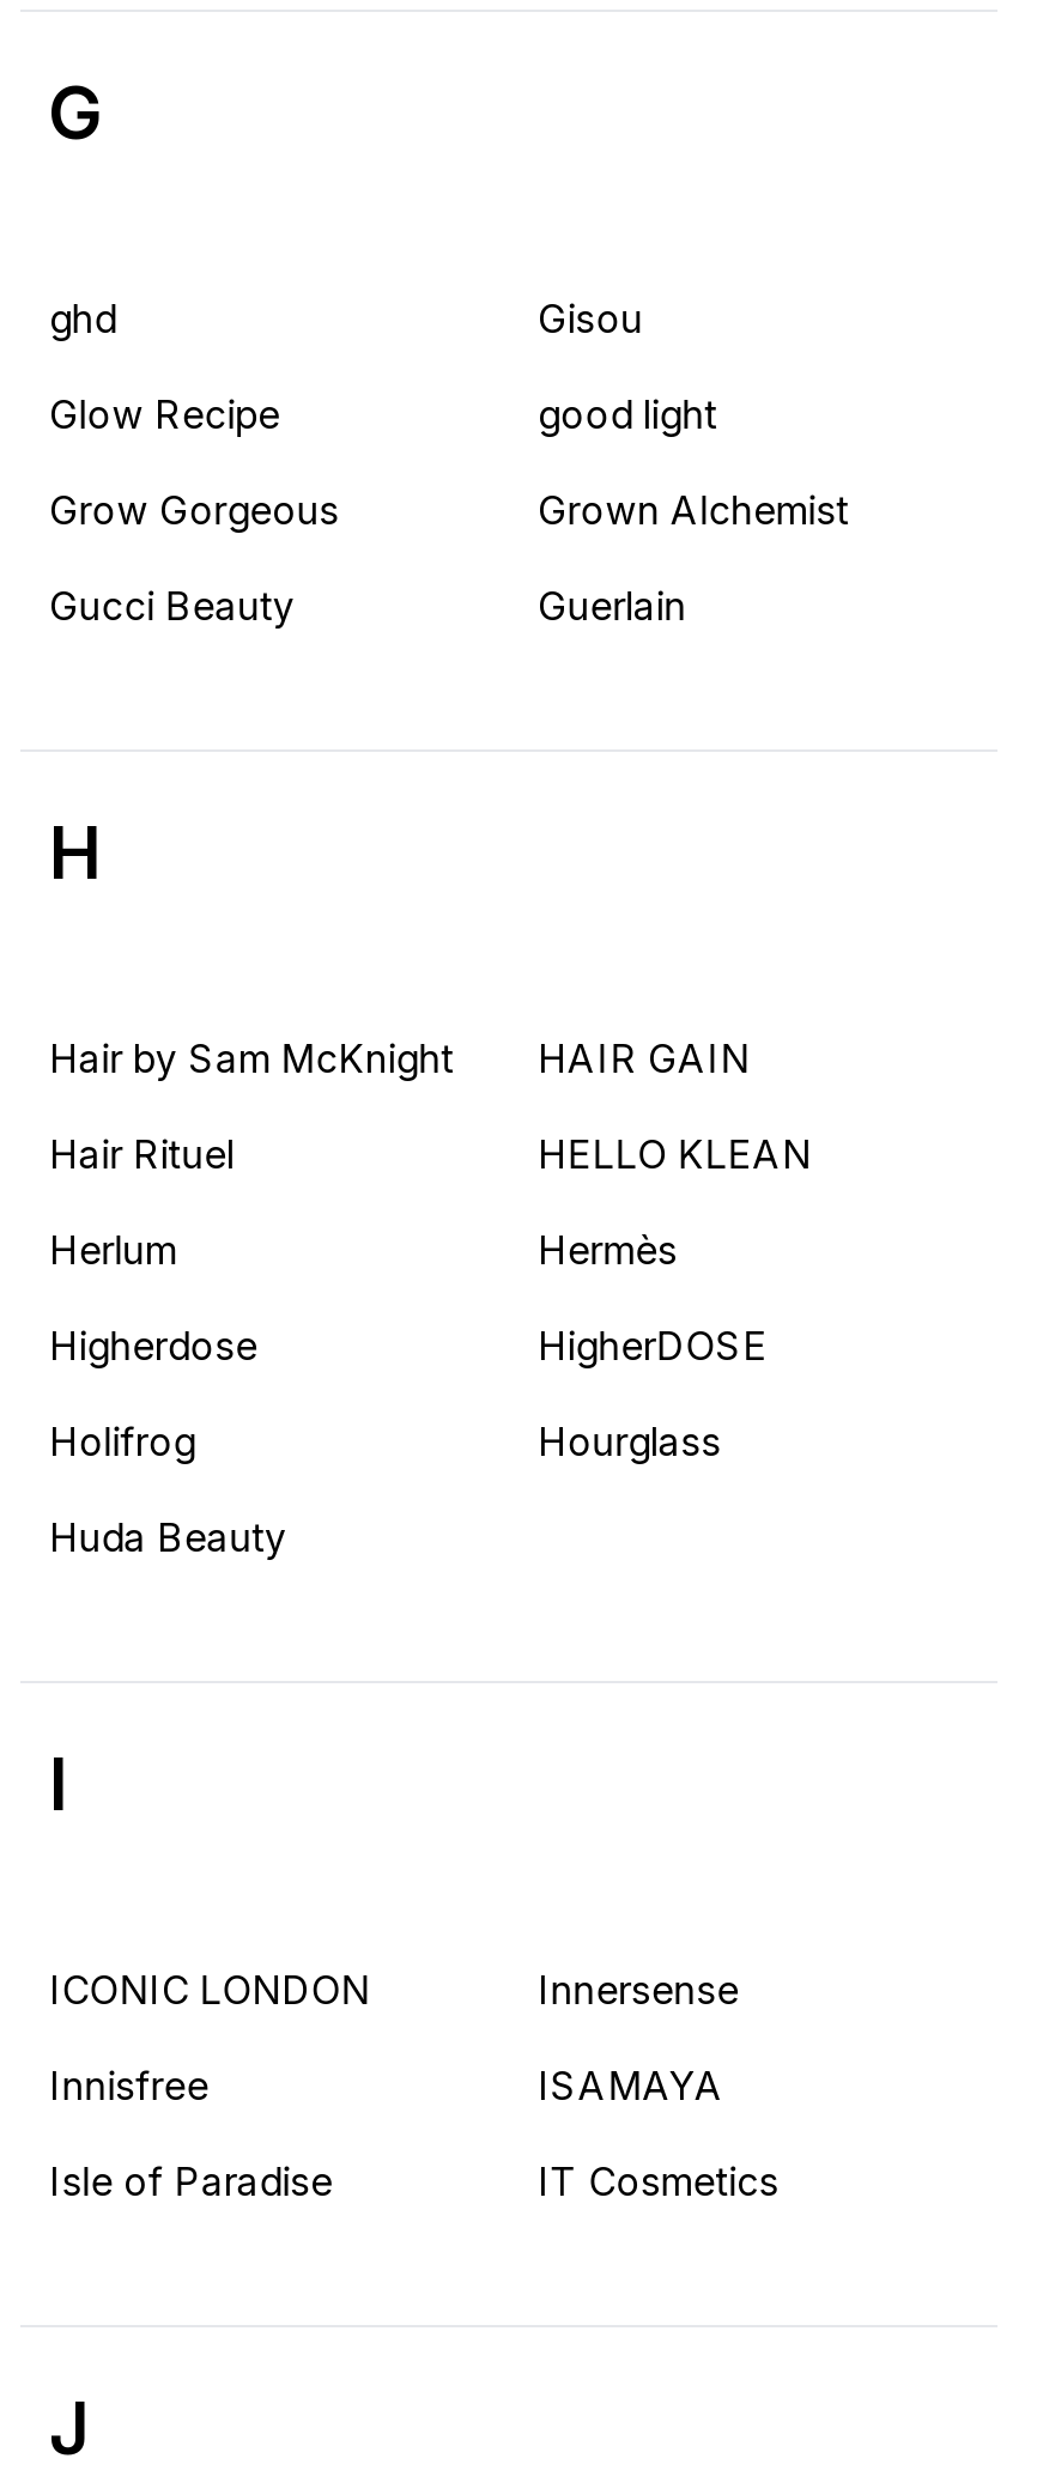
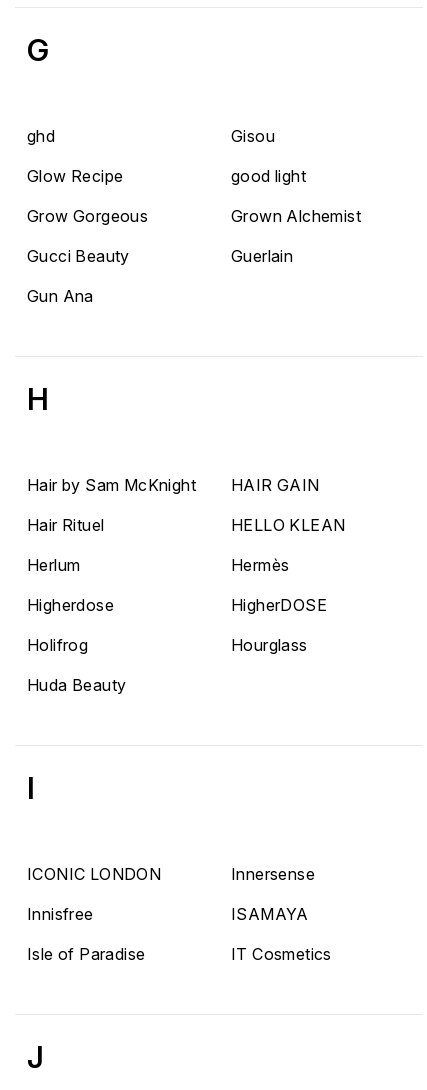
none -> [27,286,94,306] Gun Ana

